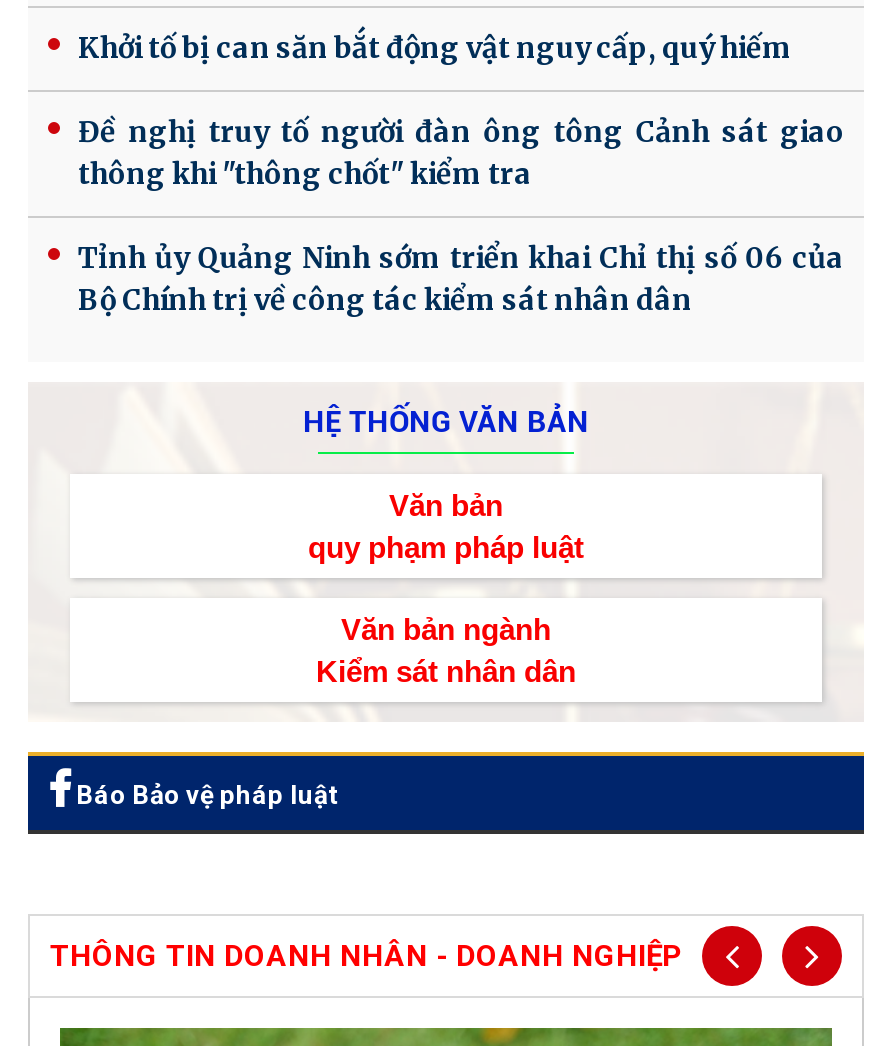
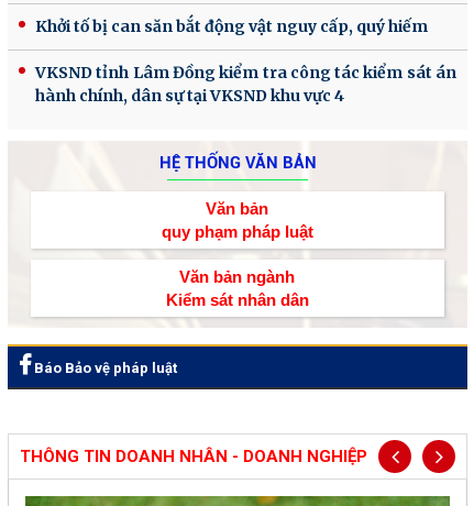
[78,115,844,319] Đề nghị truy tố người đàn ông tông Cảnh sát giao | thông khi "thông chốt" kiểm tra | Tỉnh ủy Quảng Ninh sớm triển khai Chỉ thị số 06 của | Bộ Chính trị về công tác kiểm sát nhân dân -> [35,63,456,106] VKSND tỉnh Lâm Đồng kiểm tra công tác kiểm sát án | hành chính, dân sự tại VKSND khu vực 4

